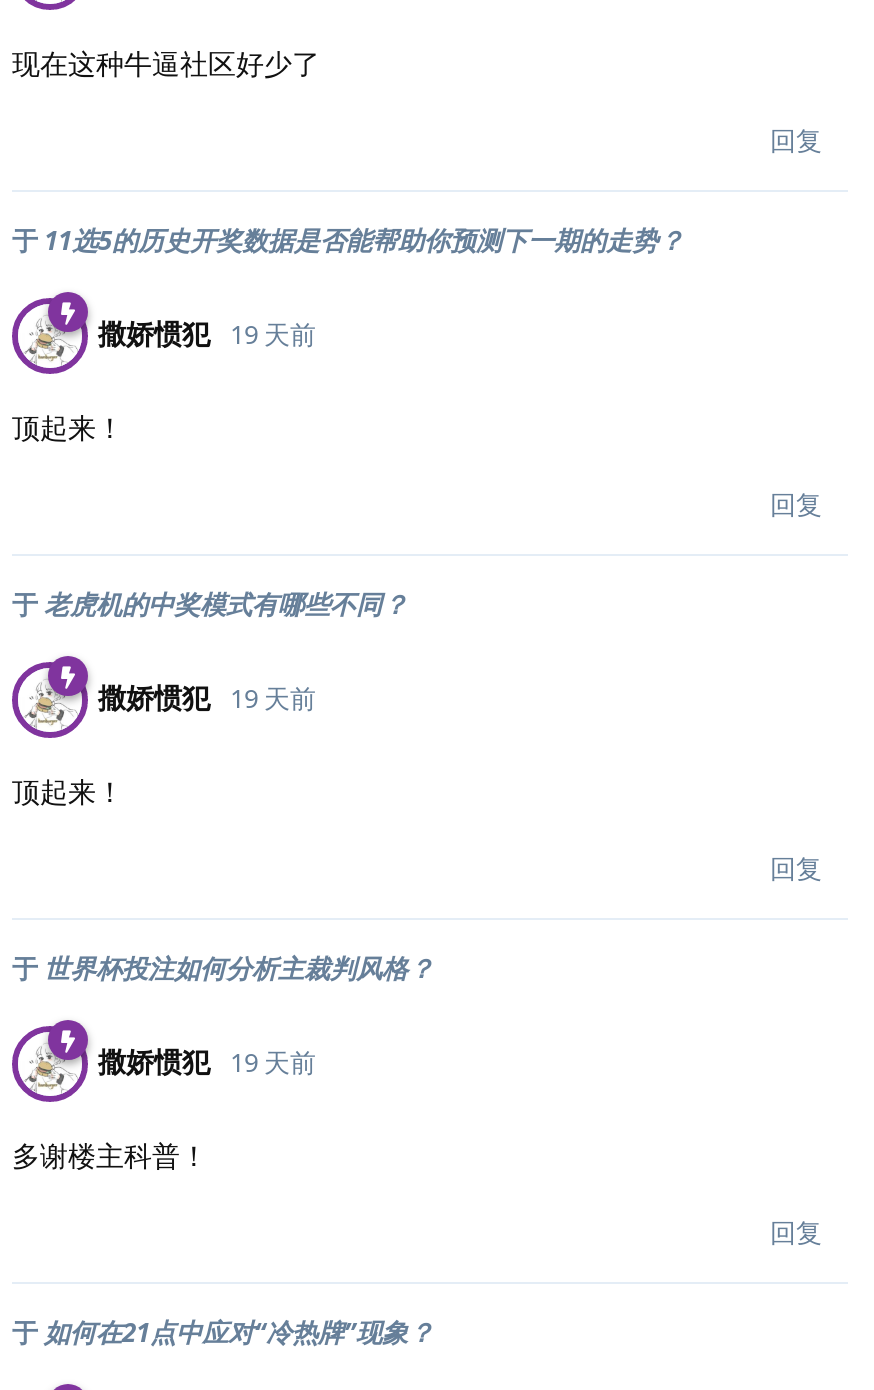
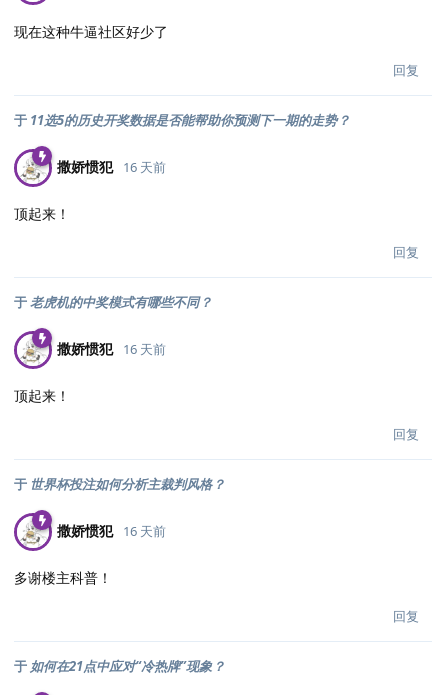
[98,314,316,352] 撒娇惯犯 19 天前 -> [57,157,166,176] 撒娇惯犯 16 天前
[98,678,316,716] 撒娇惯犯 19 天前 -> [57,339,166,358] 撒娇惯犯 16 天前
[98,1042,316,1080] 撒娇惯犯 19 天前 -> [57,521,166,540] 撒娇惯犯 16 天前

